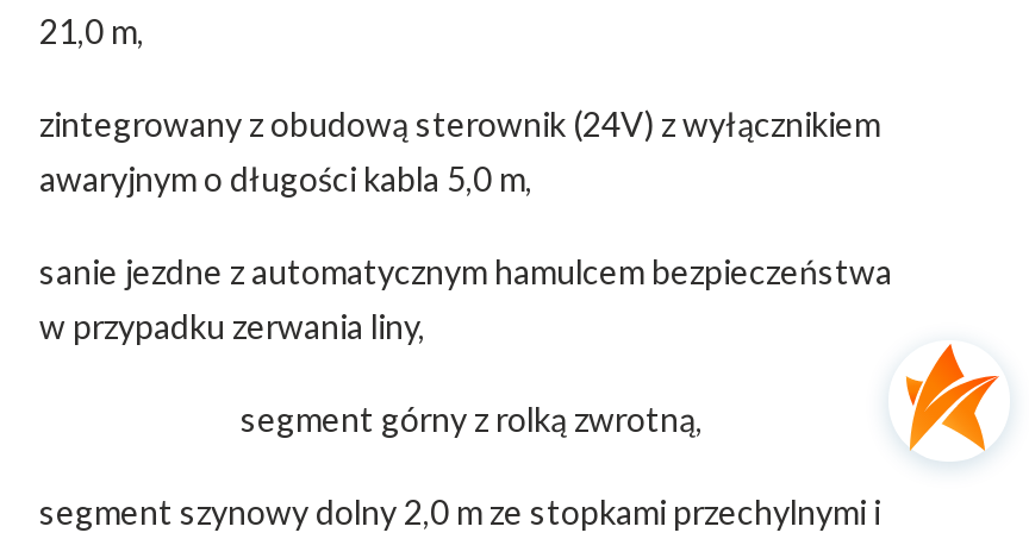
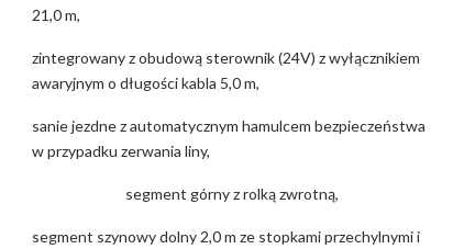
[884,341,1015,472] [image] -> none

